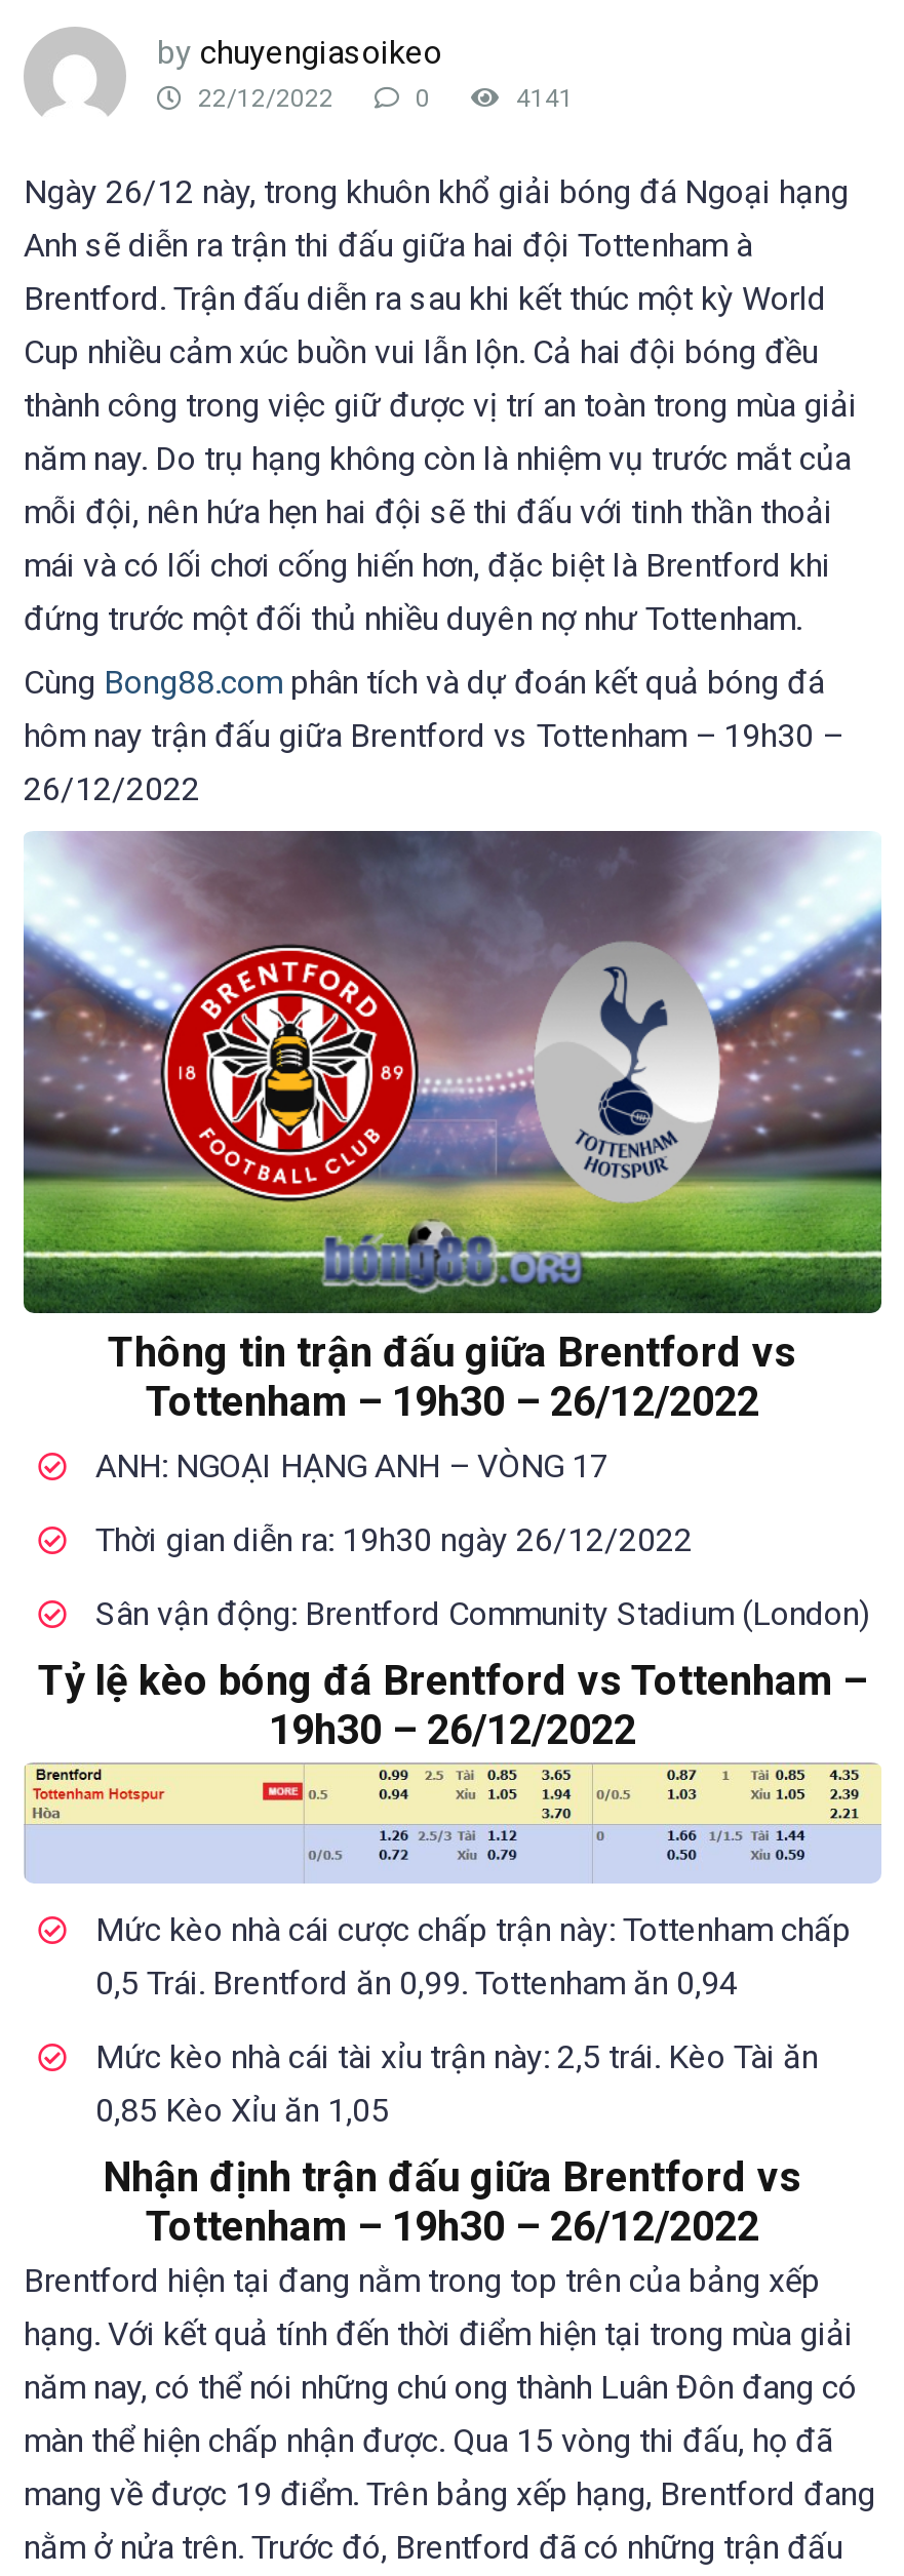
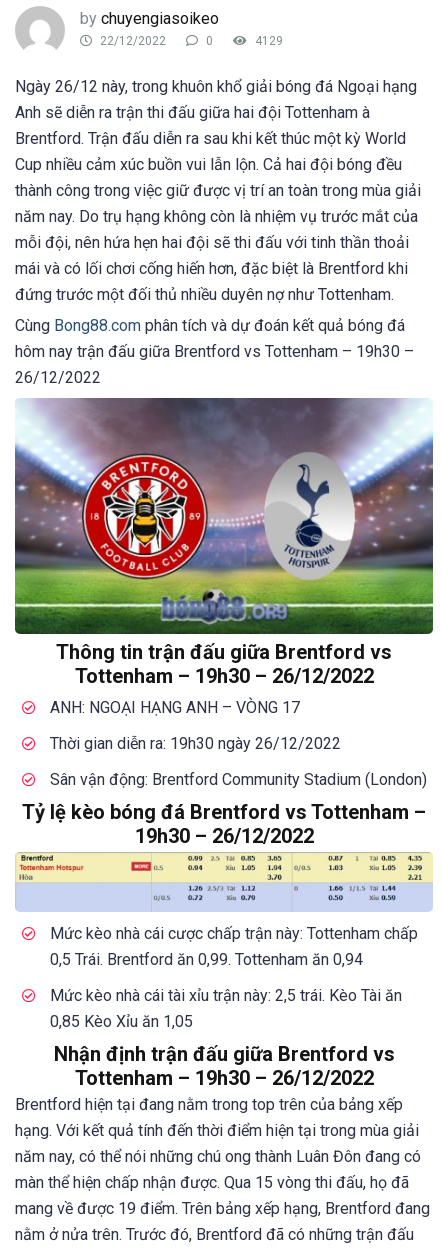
[510,84,574,113] 4141 -> [252,34,283,48] 4129

